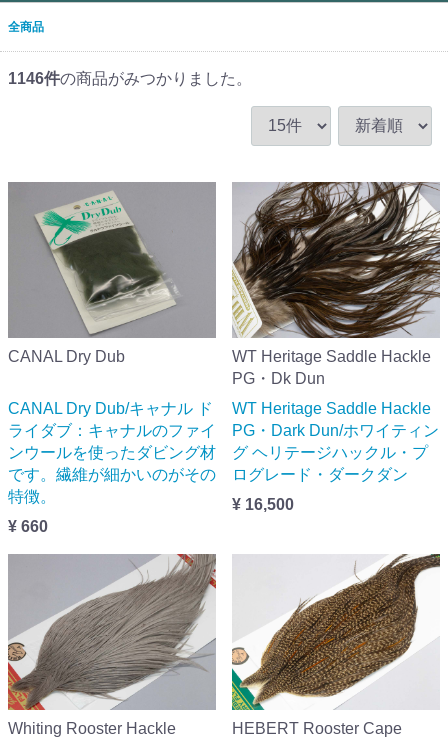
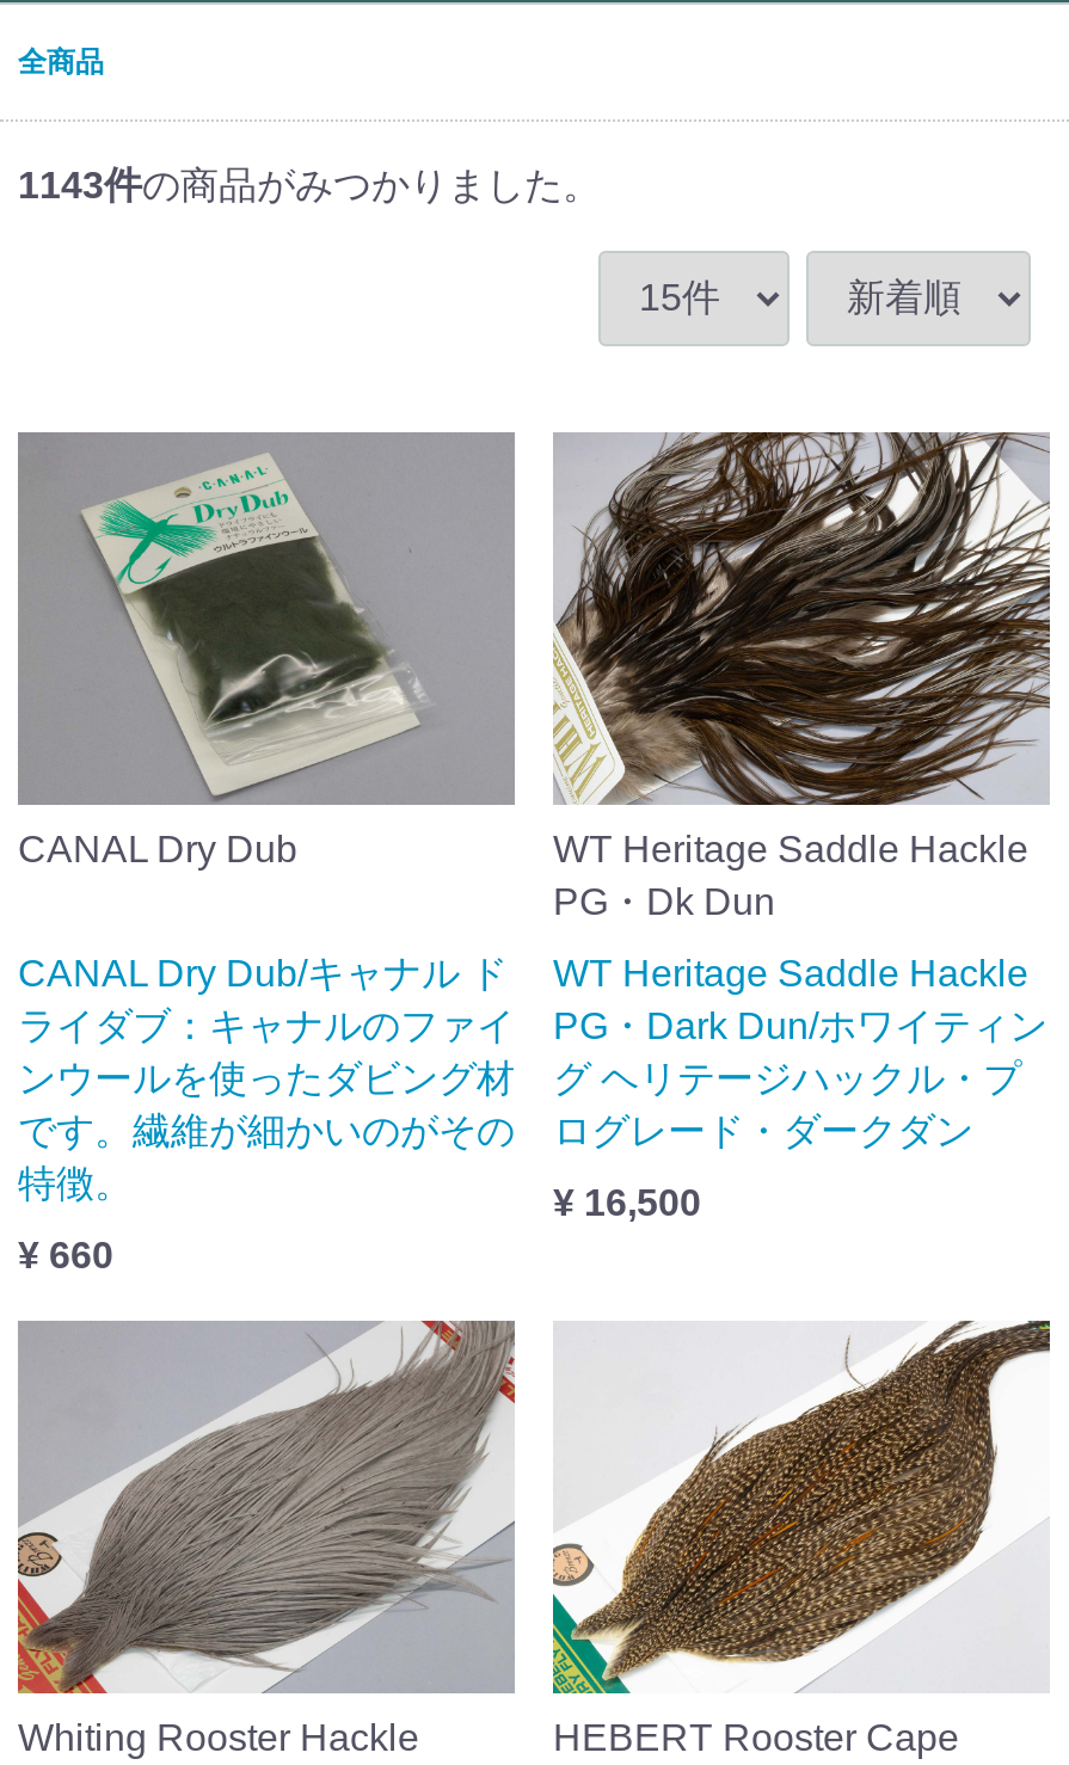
[8,70,252,87] 1146件の商品がみつかりました。 -> [18,165,601,205] 1143件の商品がみつかりました。

